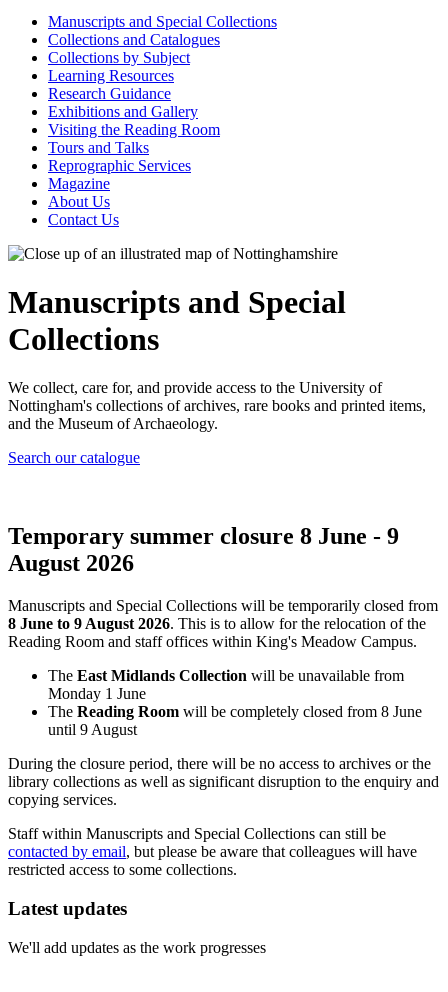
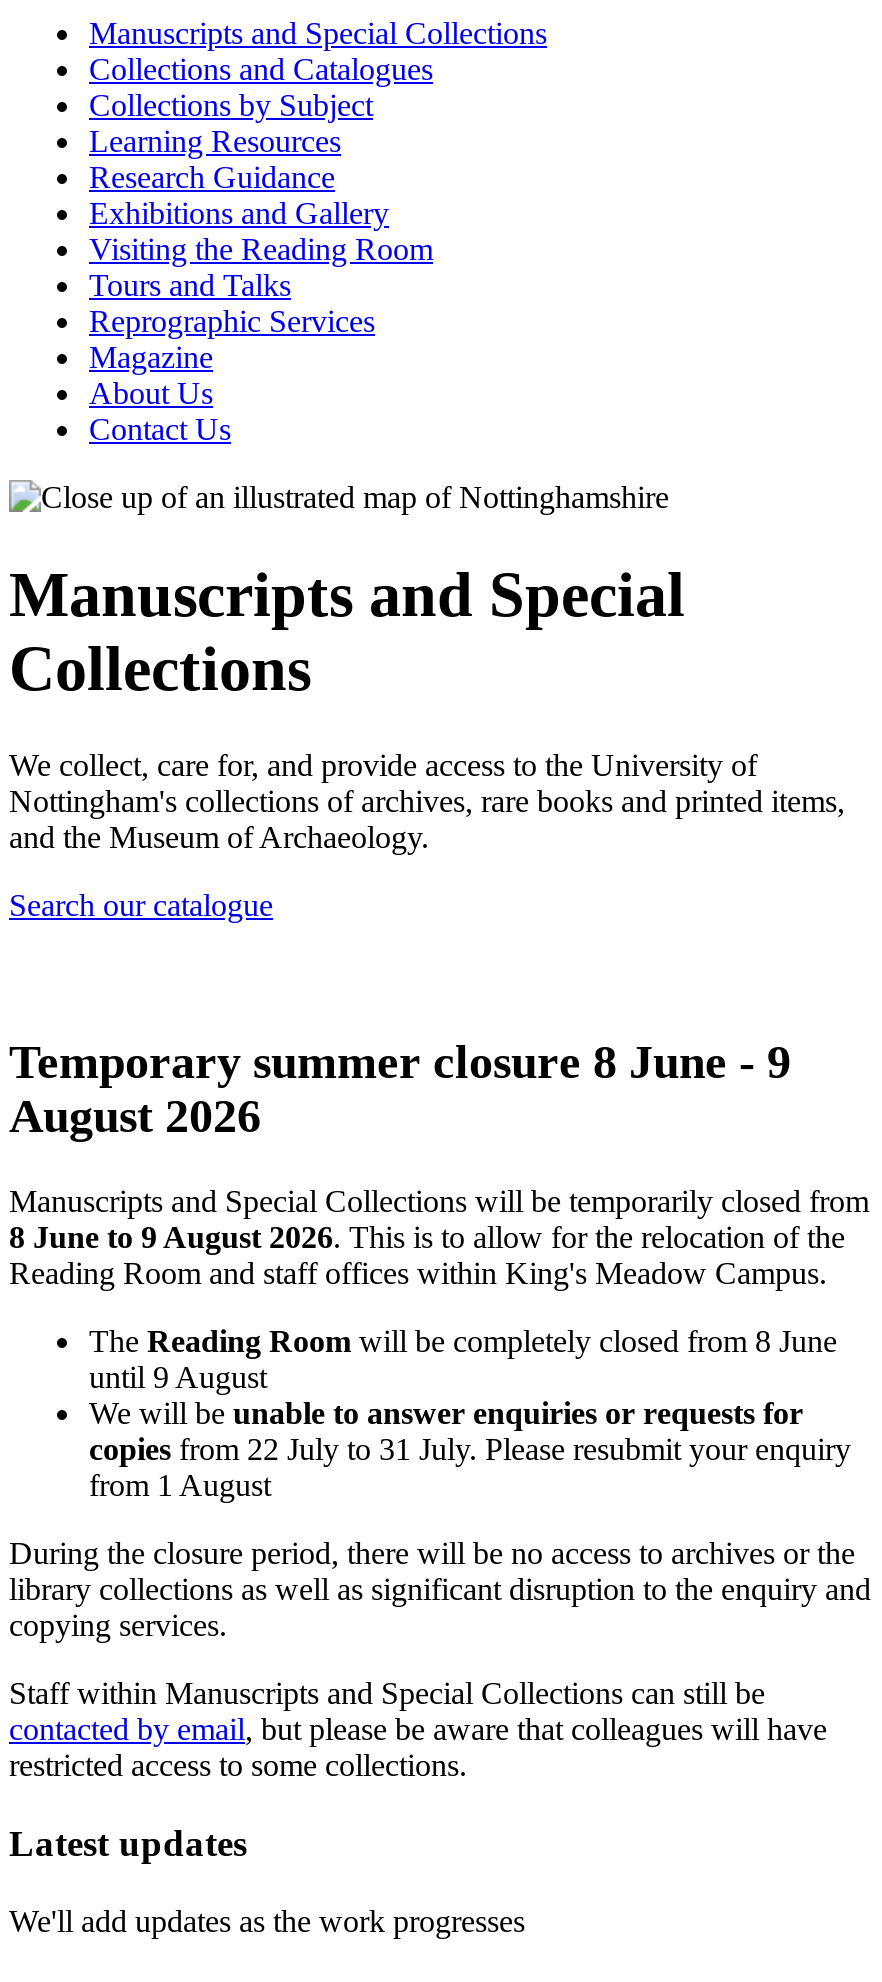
[48,667,404,702] The East Midlands Collection will be unavailable from | Monday 1 June -> none
moved [48,703,422,738] -> [89,1325,837,1395]: The Reading Room will be completely closed from 8 June | until 9 August
none -> [89,1397,851,1503] We will be unable to answer enquiries or requests for | copies from 22 July to 31 July. Please resubmit your enquiry | from 1 August

